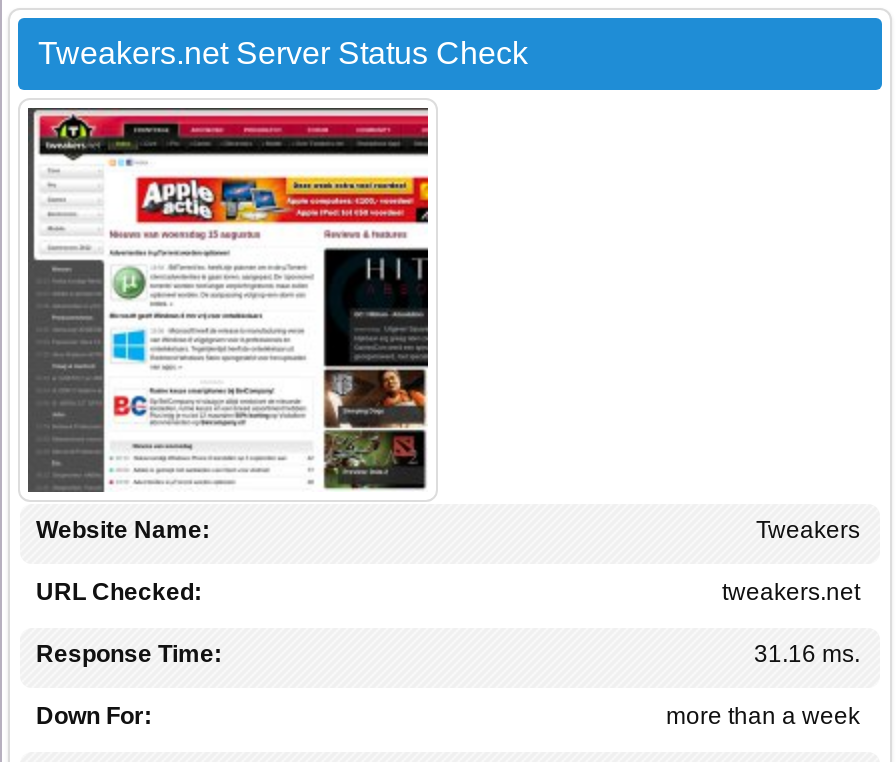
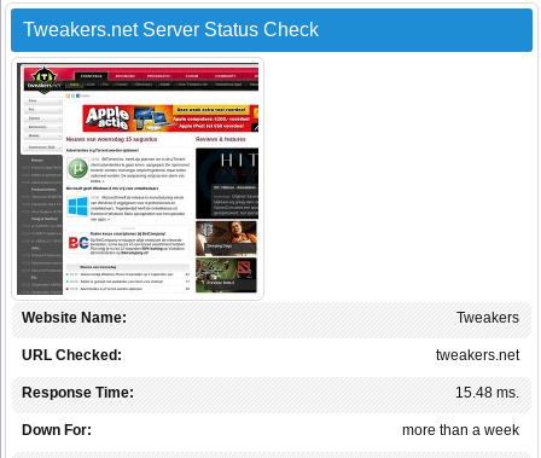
[754,641,860,669] 31.16 ms. -> [455,385,519,402] 15.48 ms.

